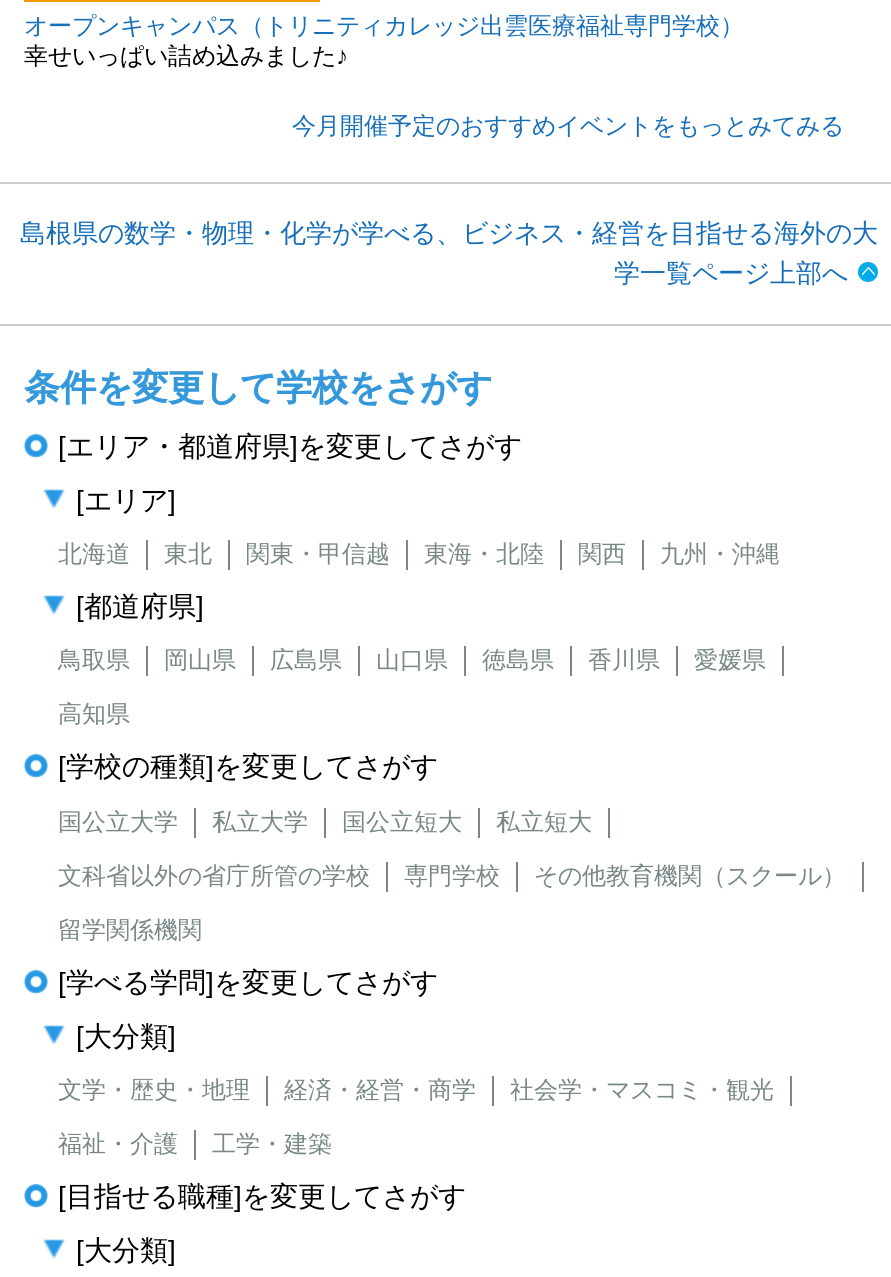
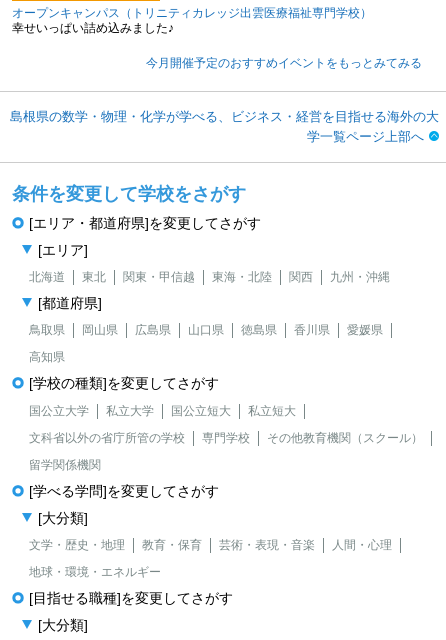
[284,1076,774,1104] 経済・経営・商学 | 社会学・マスコミ・観光 -> [142,538,392,552] 教育・保育 | 芸術・表現・音楽 | 人間・心理
[58,1130,332,1158] 福祉・介護 | 工学・建築 -> [29,565,161,579] 地球・環境・エネルギー

